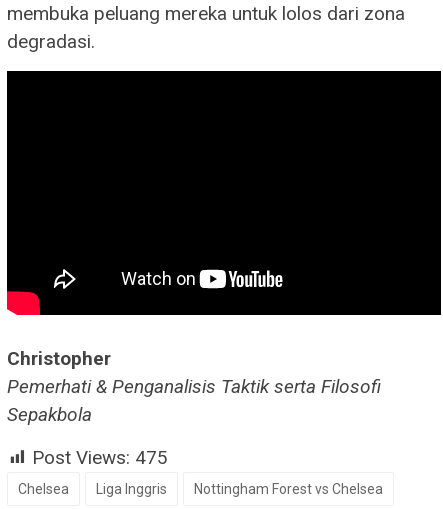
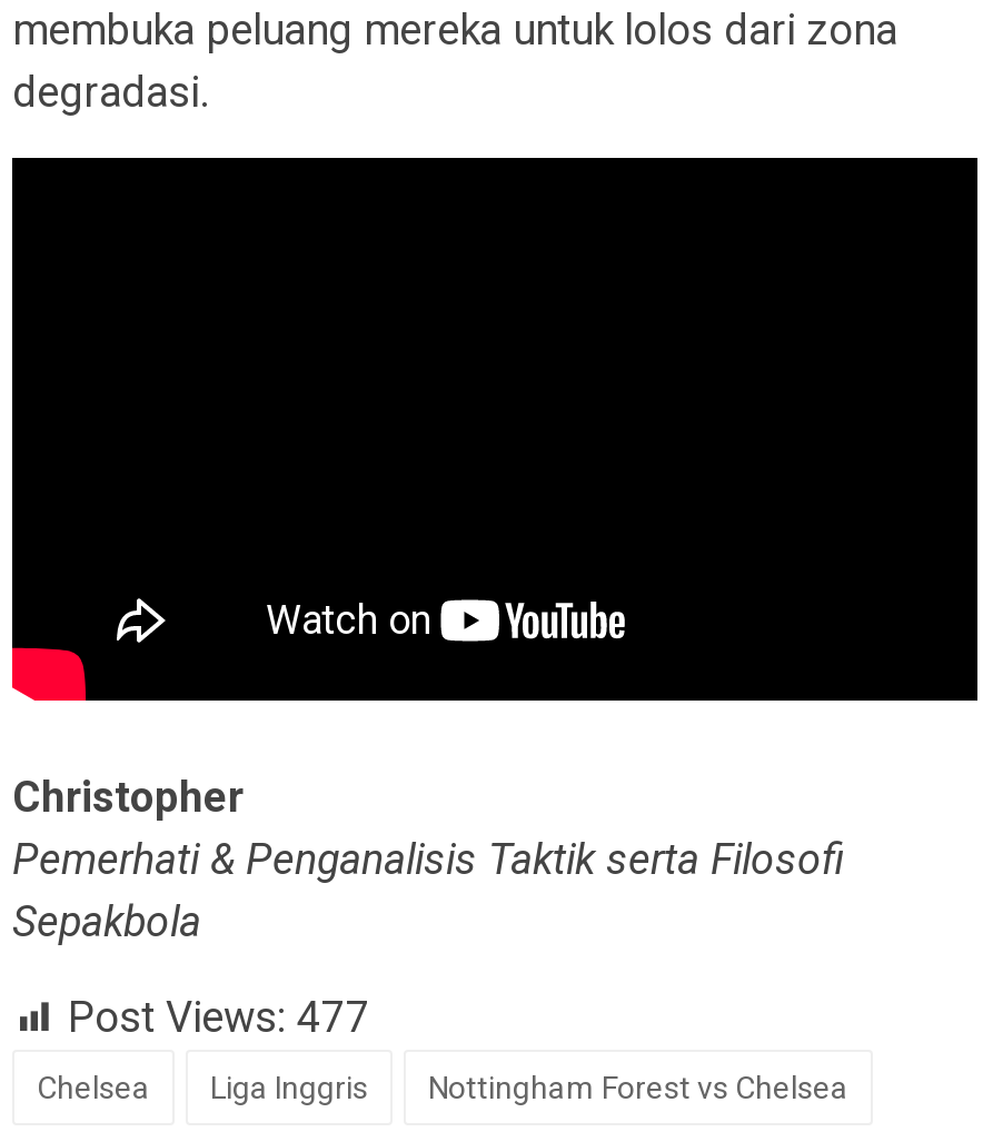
[32,446,168,469] Post Views: 475 -> [68,993,370,1044] Post Views: 477

